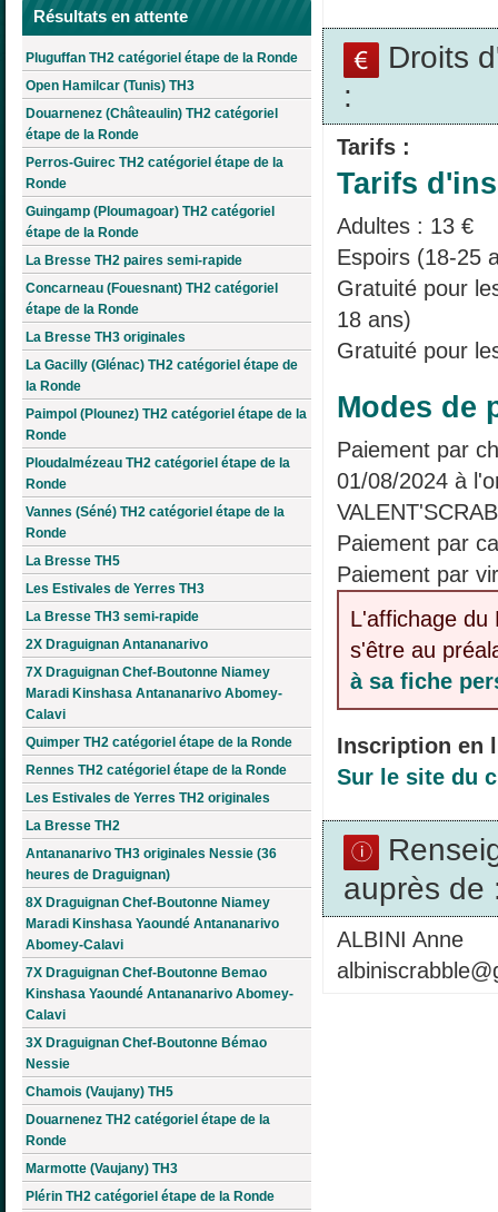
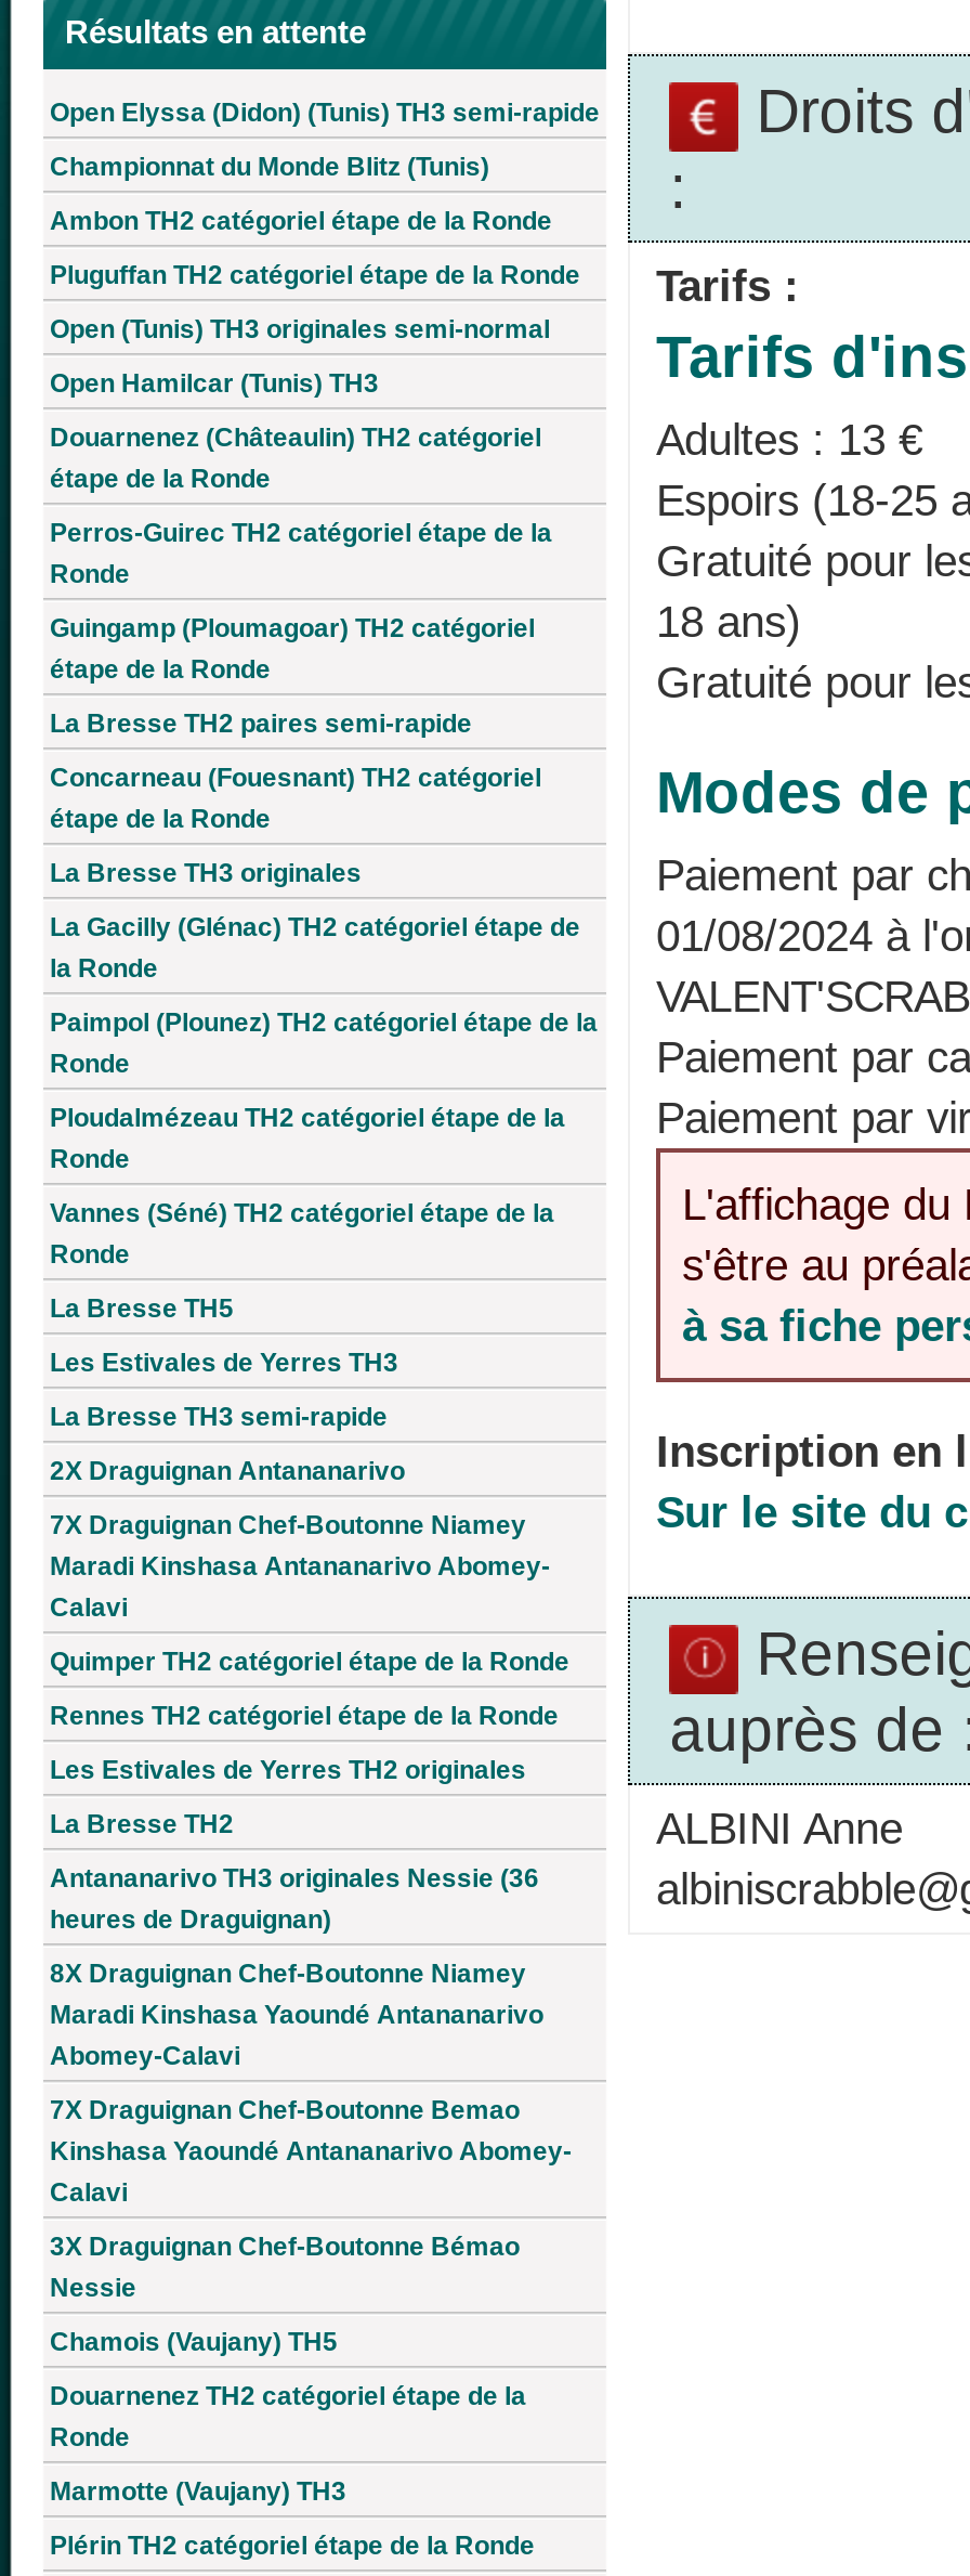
none -> [50,97,600,236] Open Elyssa (Didon) (Tunis) TH3 semi-rapide | Championnat du Monde Blitz (Tunis) | Ambon TH2 catégoriel étape de la Ronde
none -> [50,314,550,344] Open (Tunis) TH3 originales semi-normal

